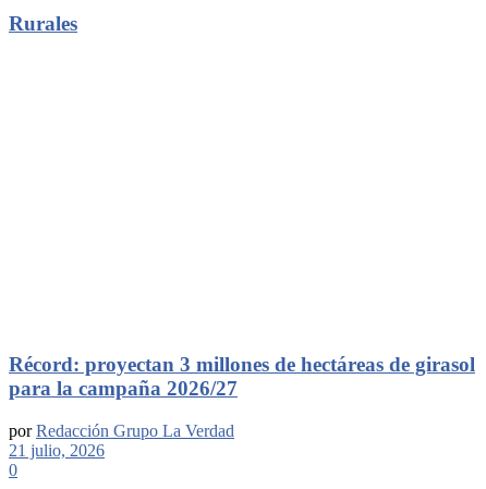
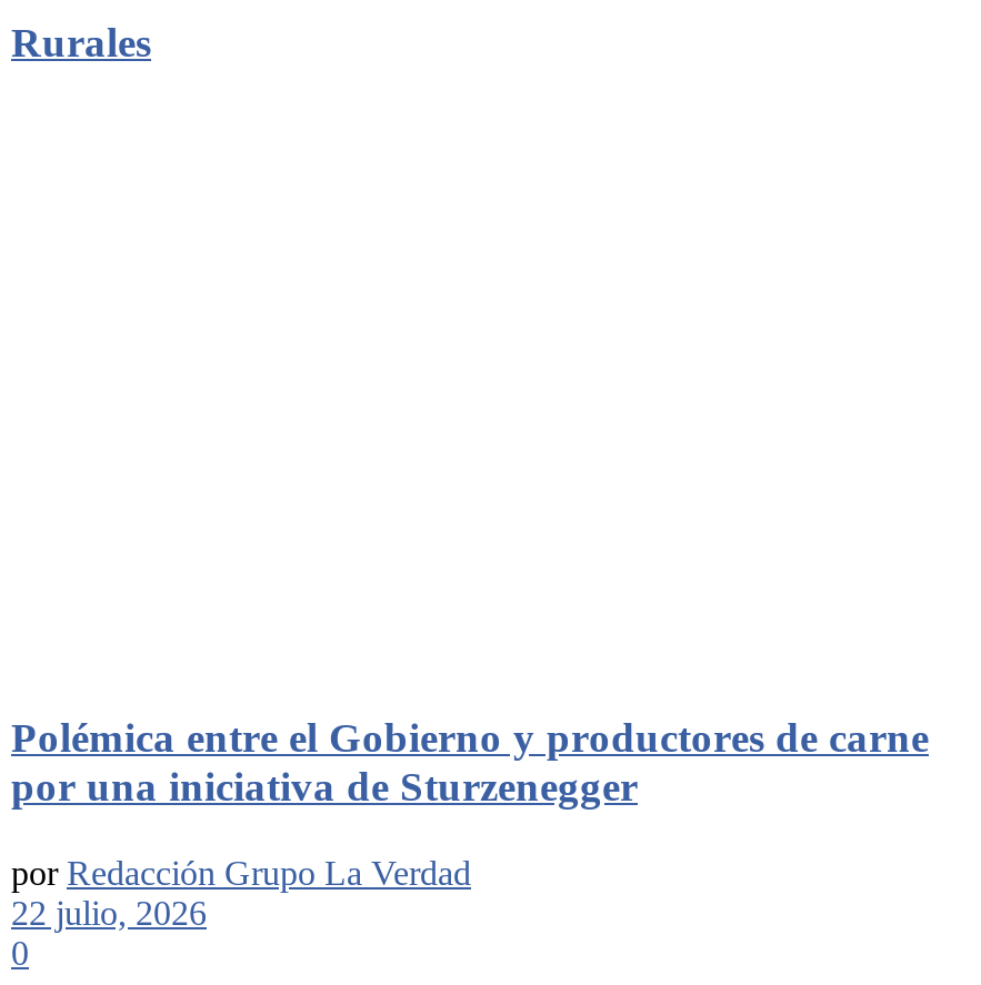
[9,353,475,400] Récord: proyectan 3 millones de hectáreas de girasol | para la campaña 2026/27 -> [11,714,929,810] Polémica entre el Gobierno y productores de carne | por una iniciativa de Sturzenegger
[9,441,105,459] 21 julio, 2026 -> [11,894,207,931] 22 julio, 2026

